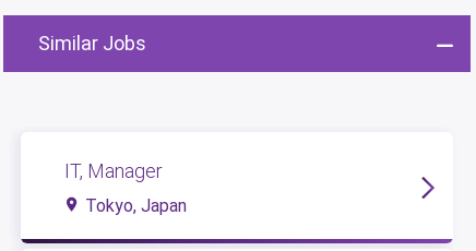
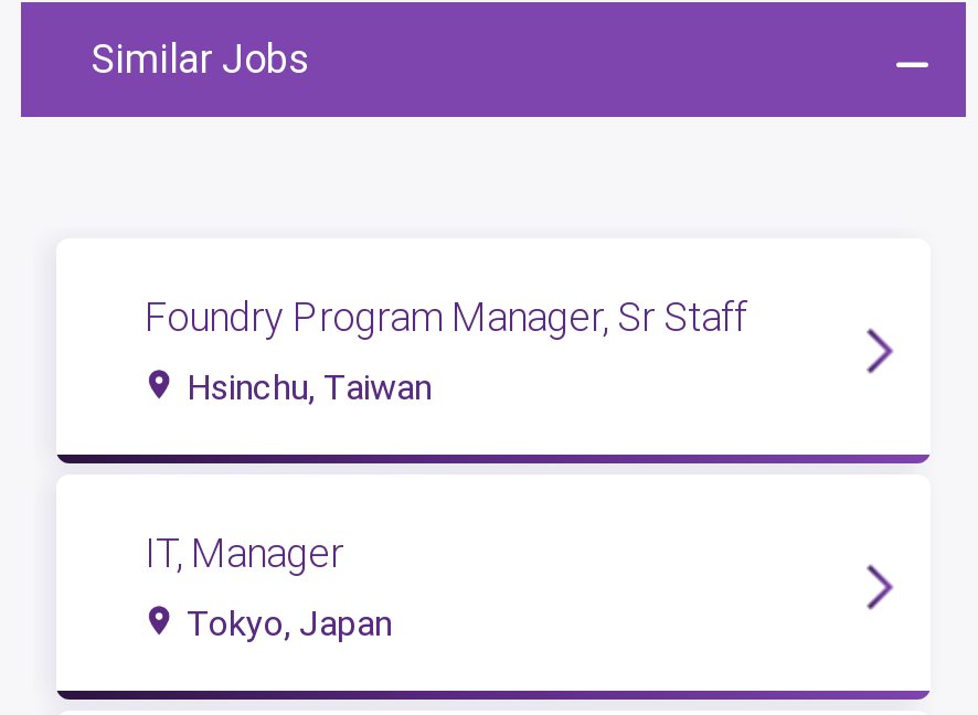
none -> [145,294,747,408] Foundry Program Manager, Sr Staff | Hsinchu, Taiwan

